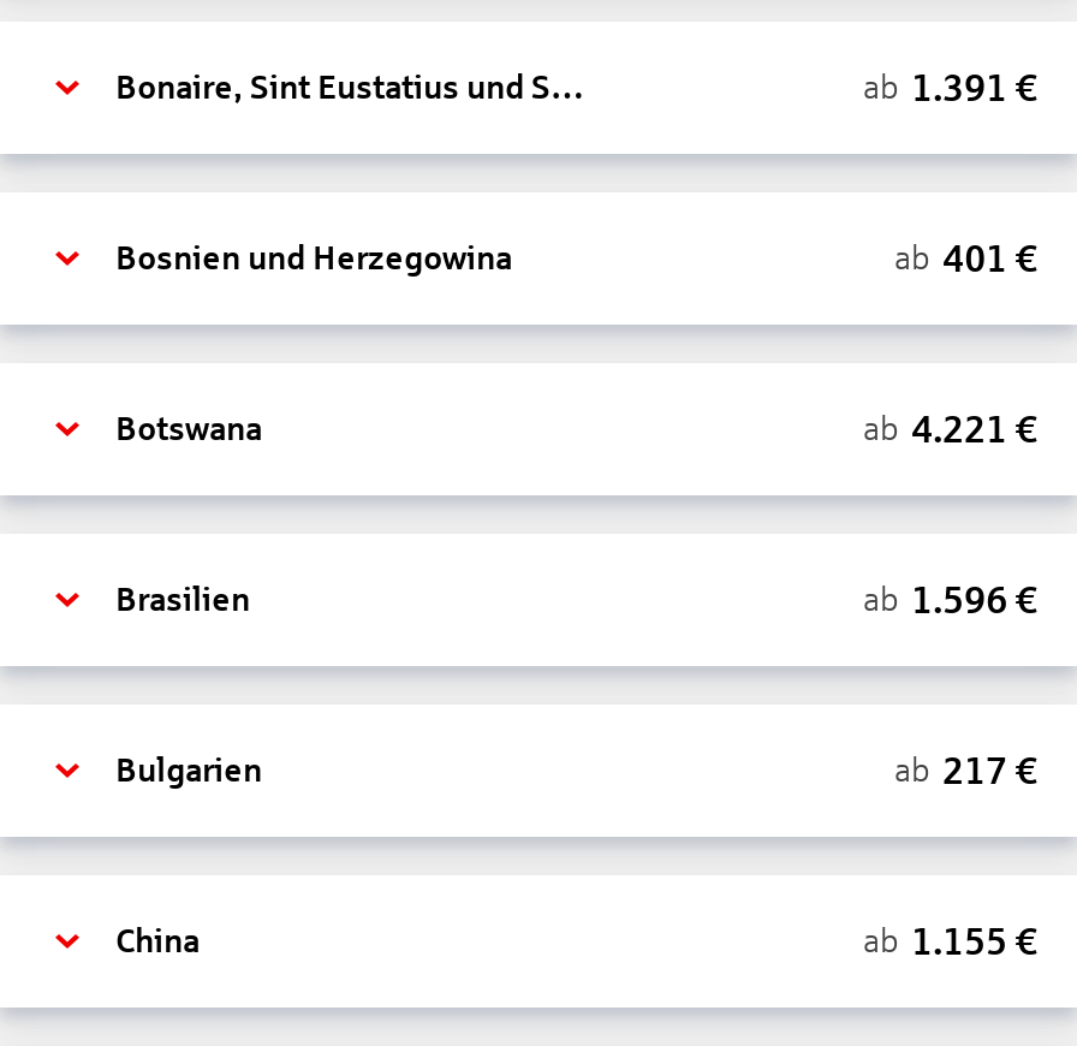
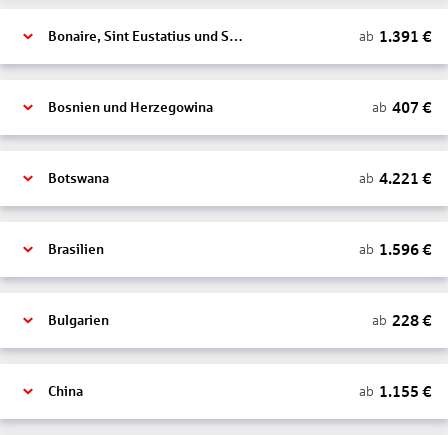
[894,237,1039,278] ab 401 € -> [372,98,432,115] ab 407 €
[894,749,1039,790] ab 217 € -> [372,311,432,328] ab 228 €

